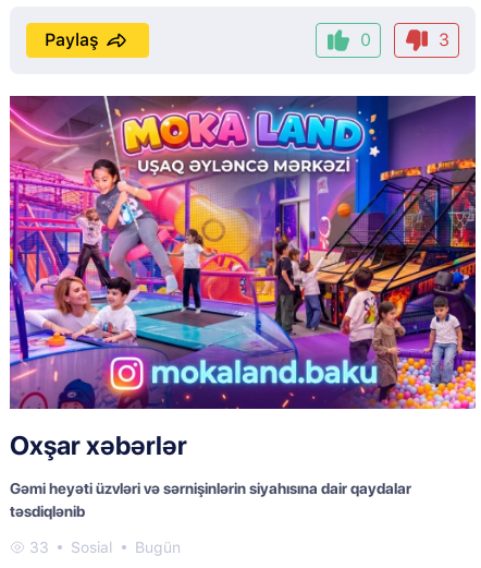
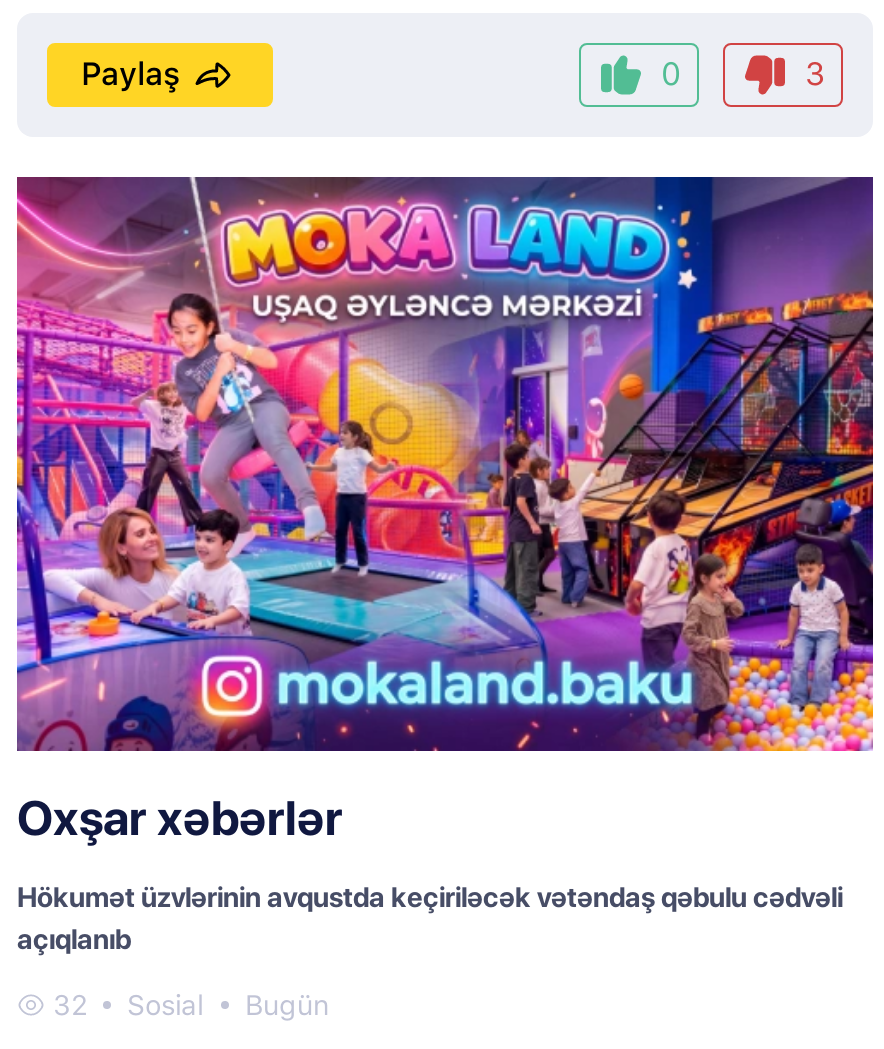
[10,480,411,520] Gəmi heyəti üzvləri və sərnişinlərin siyahısına dair qaydalar | təsdiqlənib -> [17,881,843,955] Hökumət üzvlərinin avqustda keçiriləcək vətəndaş qəbulu cədvəli | açıqlanıb
[25,539,181,556] 33 Sosial Bugün -> [45,989,329,1021] 32 Sosial Bugün

